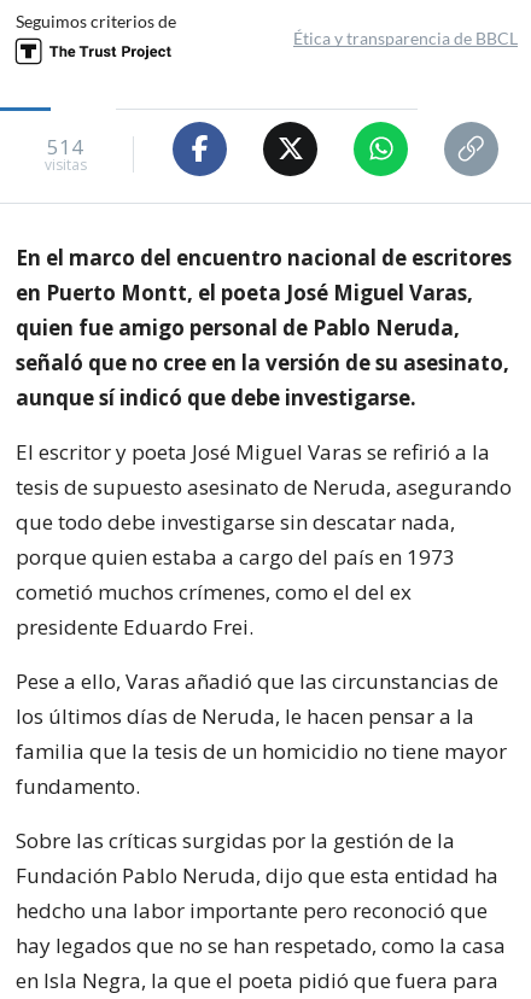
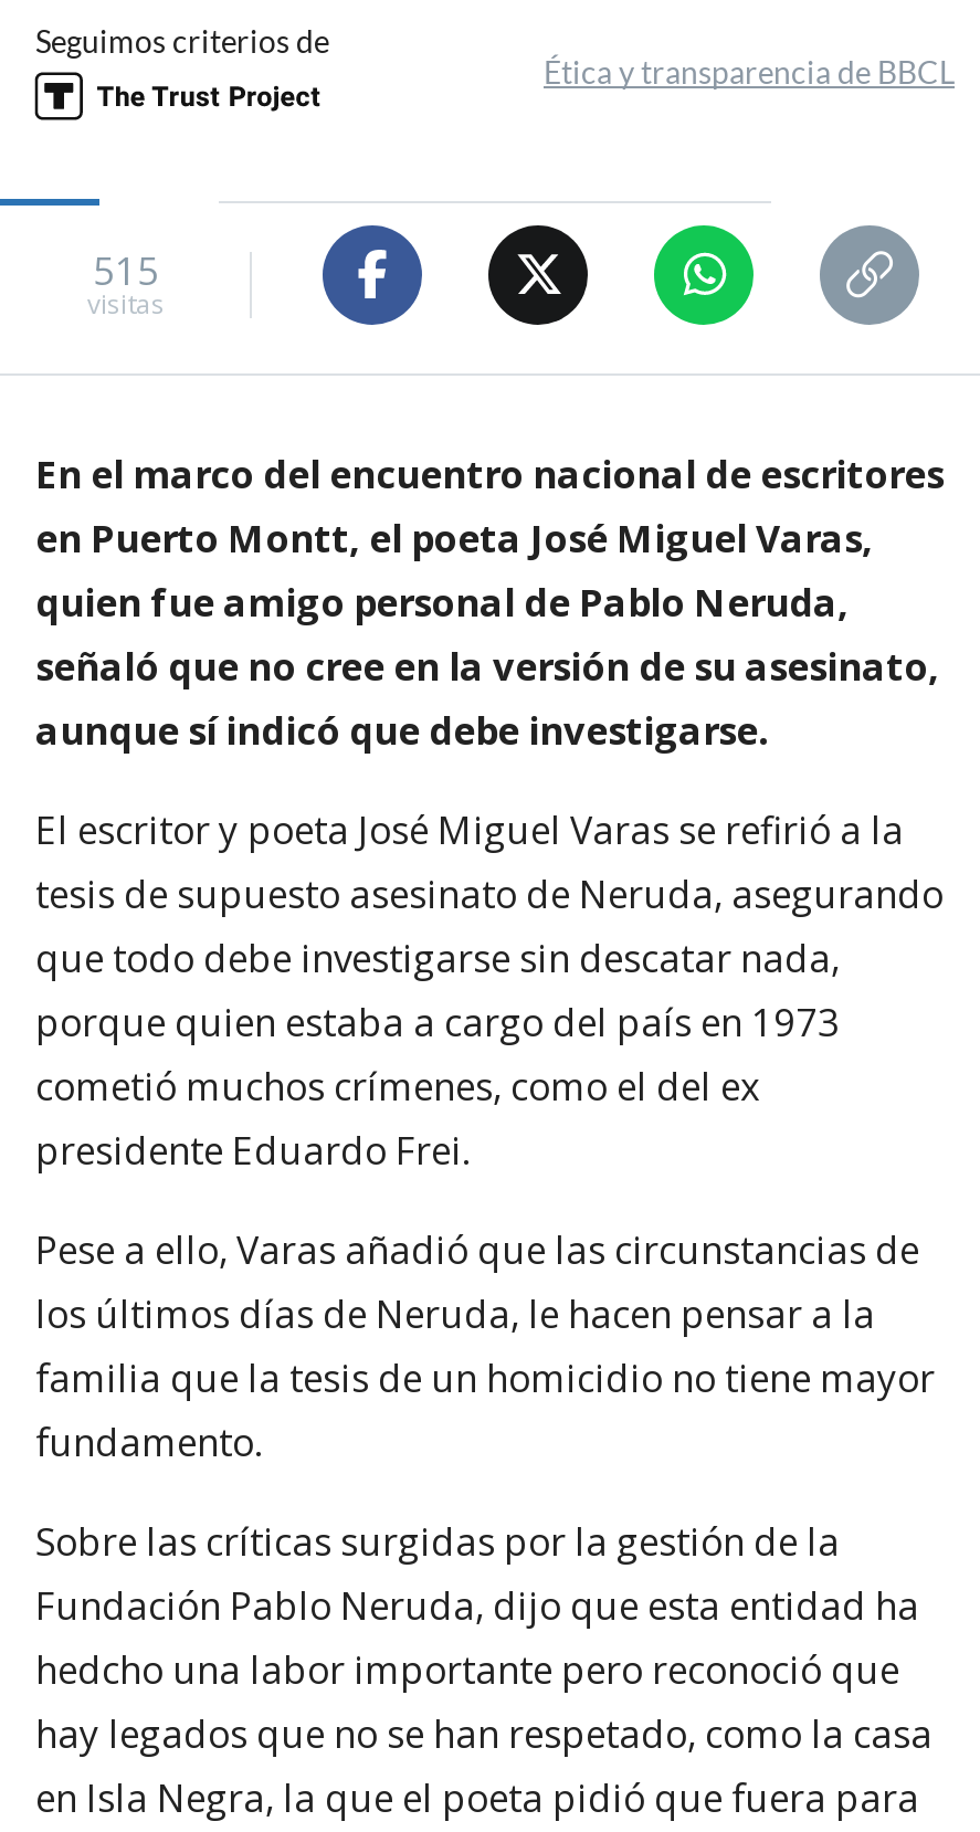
[47,133,83,161] 514 -> [93,246,159,297] 515

